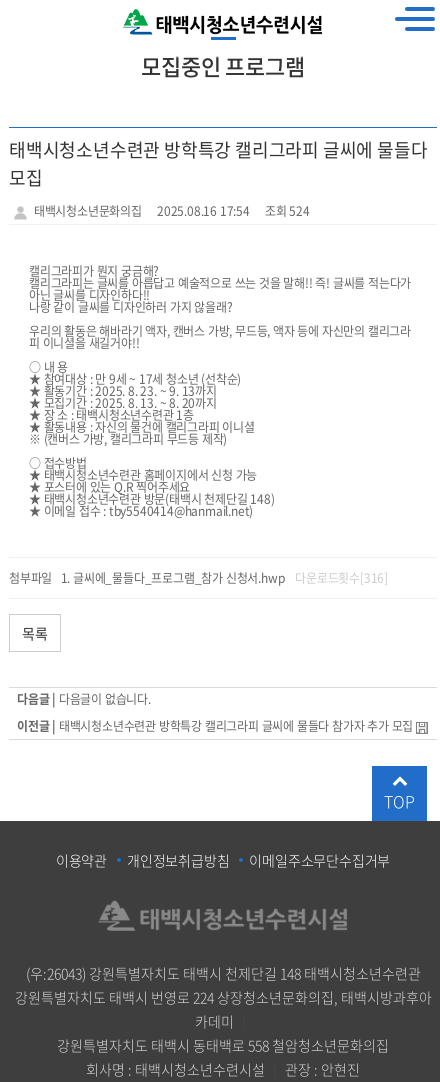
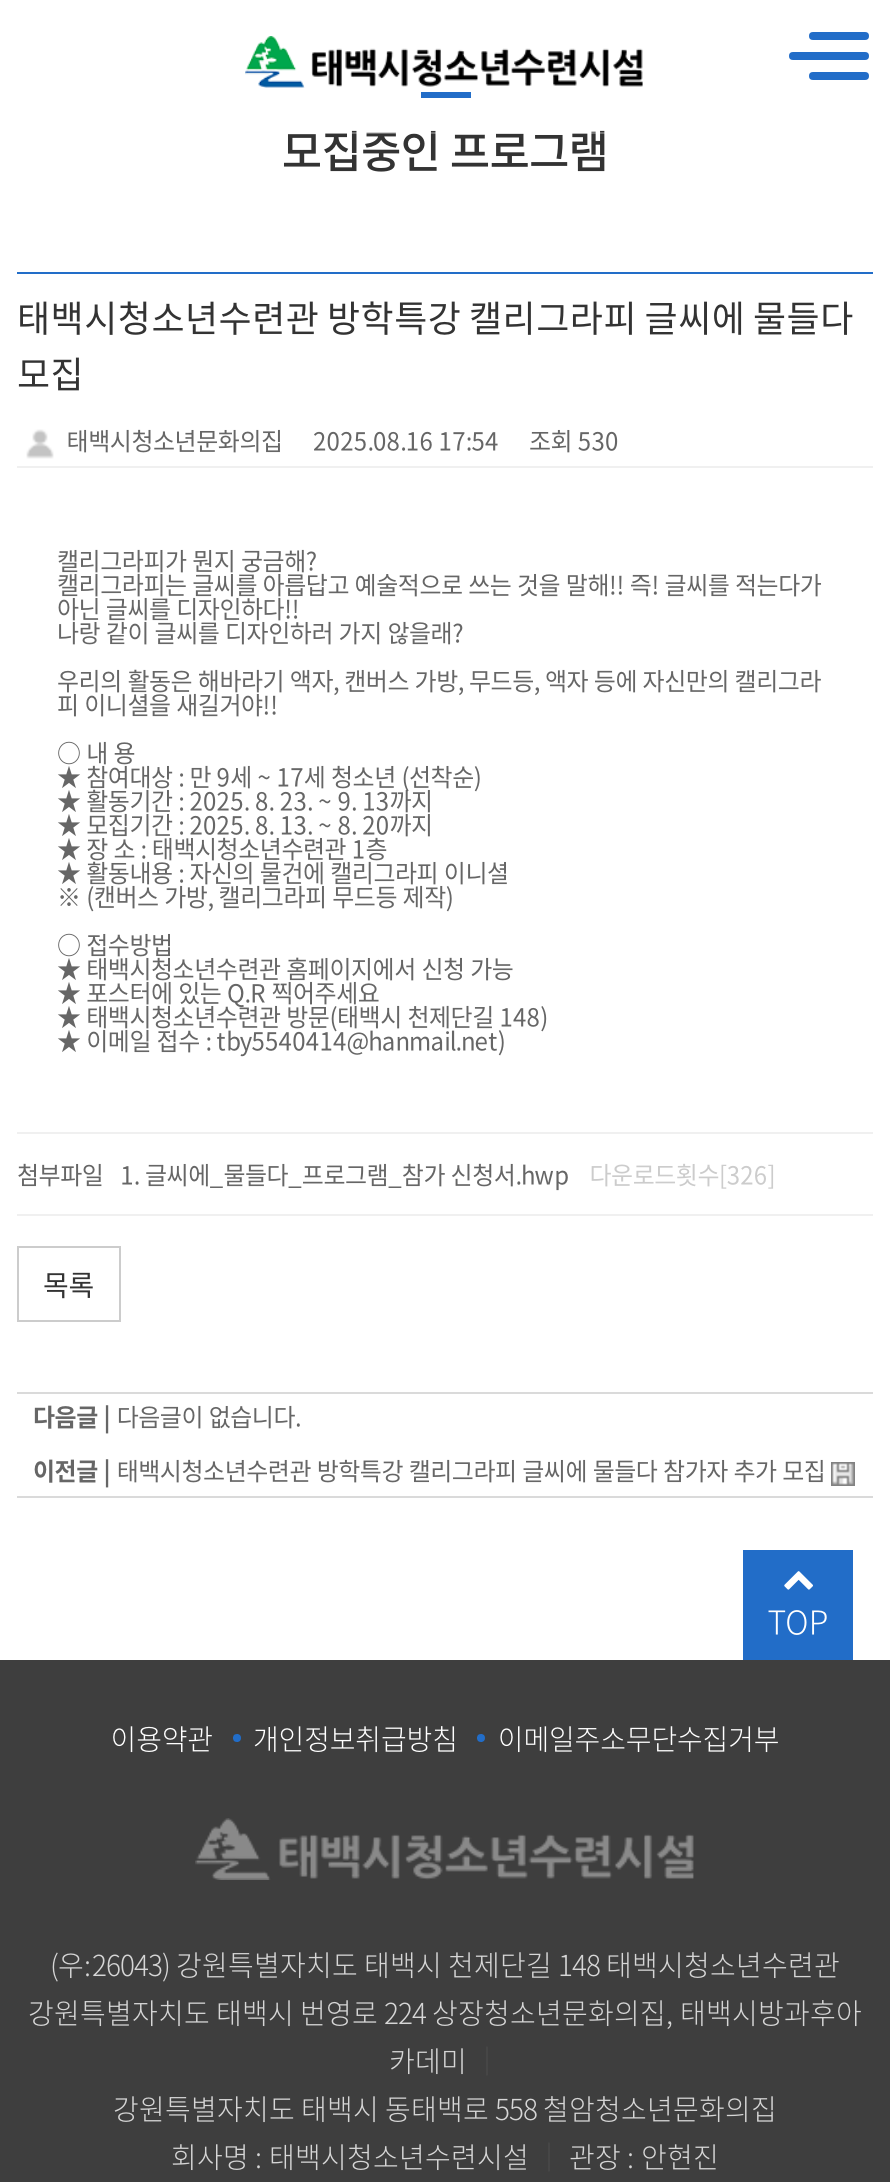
[31,202,310,220] 태백시청소년문화의집 2025.08.16 17:54 조회 524 -> [61,422,619,458] 태백시청소년문화의집 2025.08.16 17:54 조회 530
[295,569,388,587] 다운로드횟수[316] -> [589,1156,775,1192] 다운로드횟수[326]

